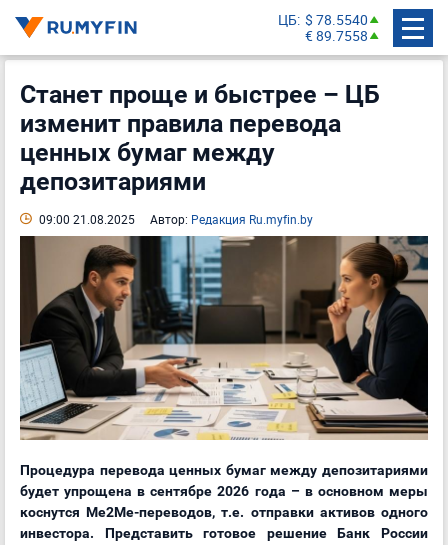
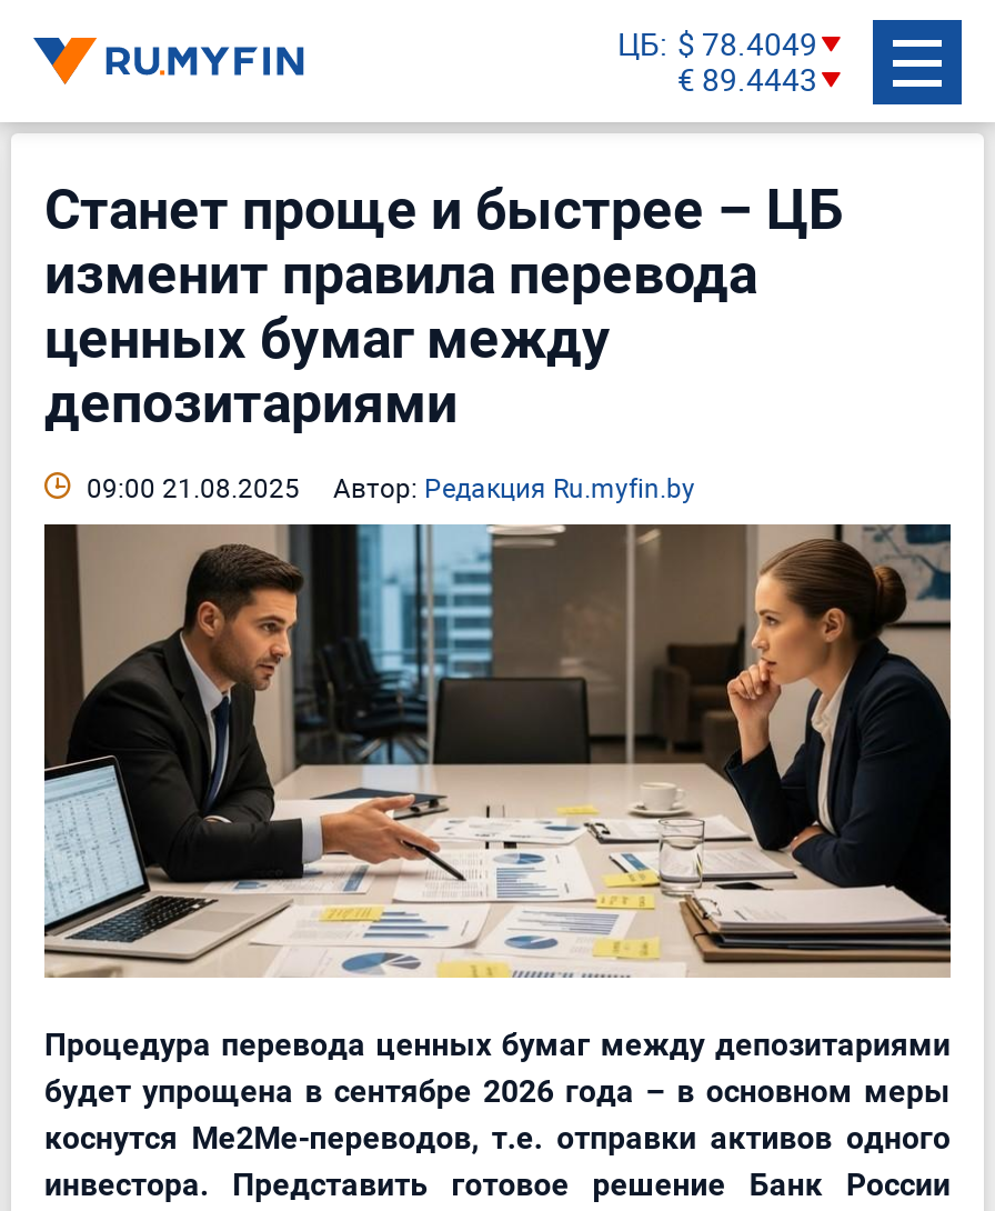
[278,9,368,28] ЦБ $ 78.5540 -> [617,21,817,63] ЦБ $ 78.4049
[305,25,368,44] € 89.7558 -> [677,57,817,99] € 89.4443

